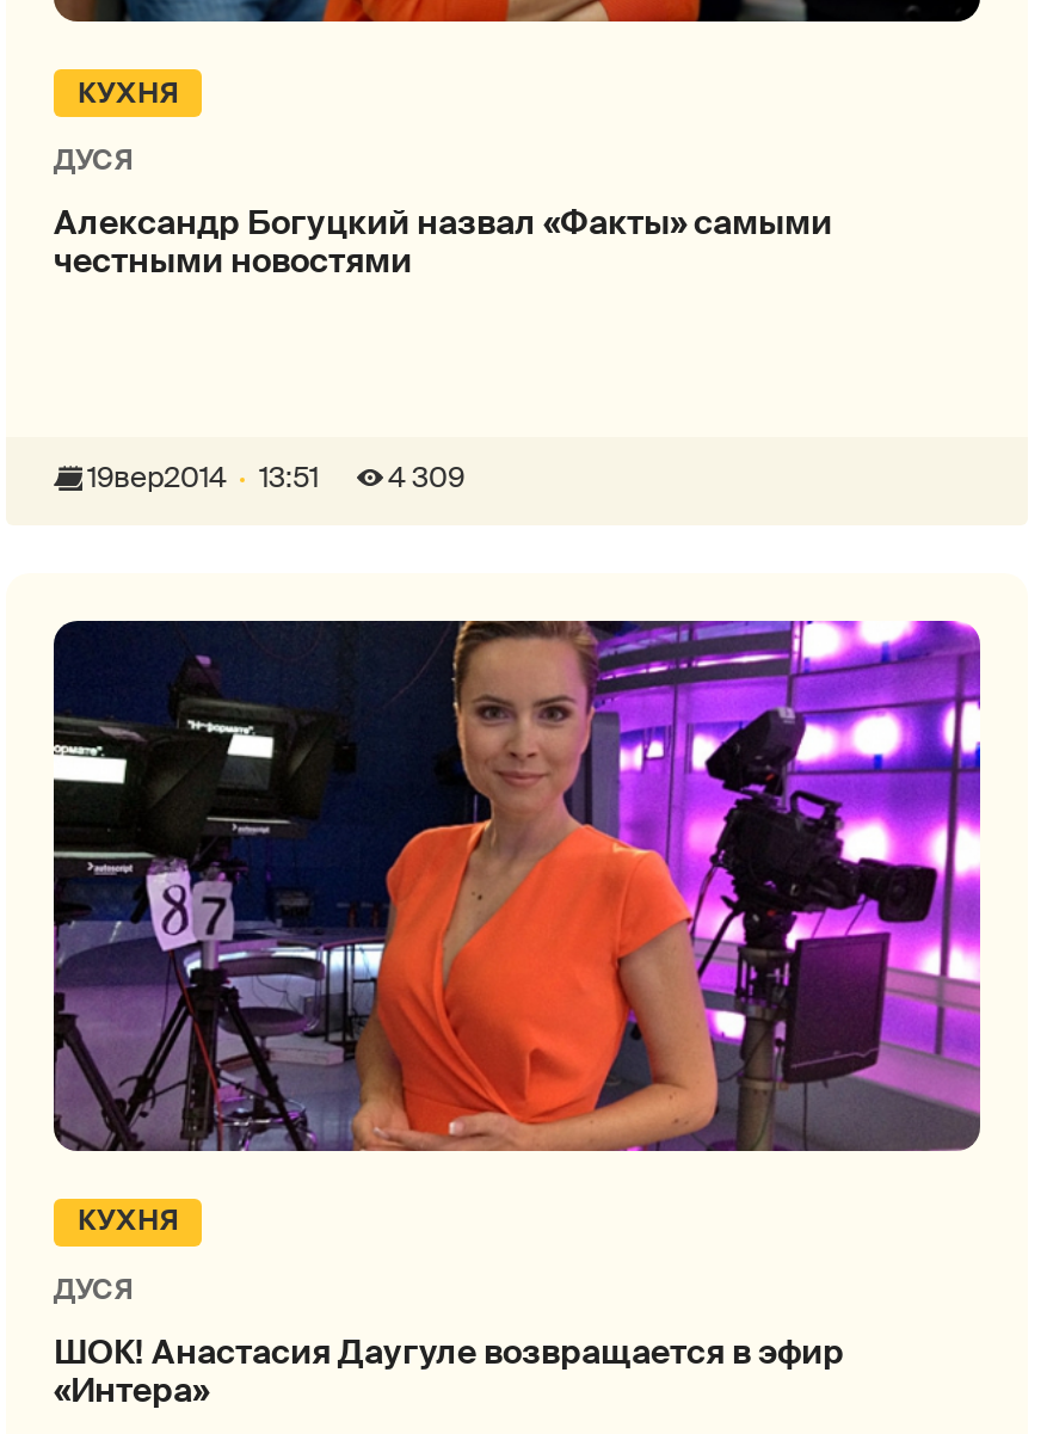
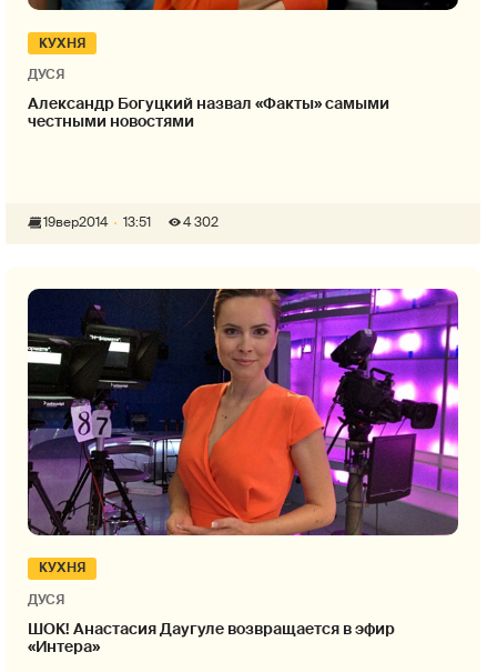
[87,459,464,498] 19вер2014 13:51 4 309 -> [43,214,219,231] 19вер2014 13:51 4 302

